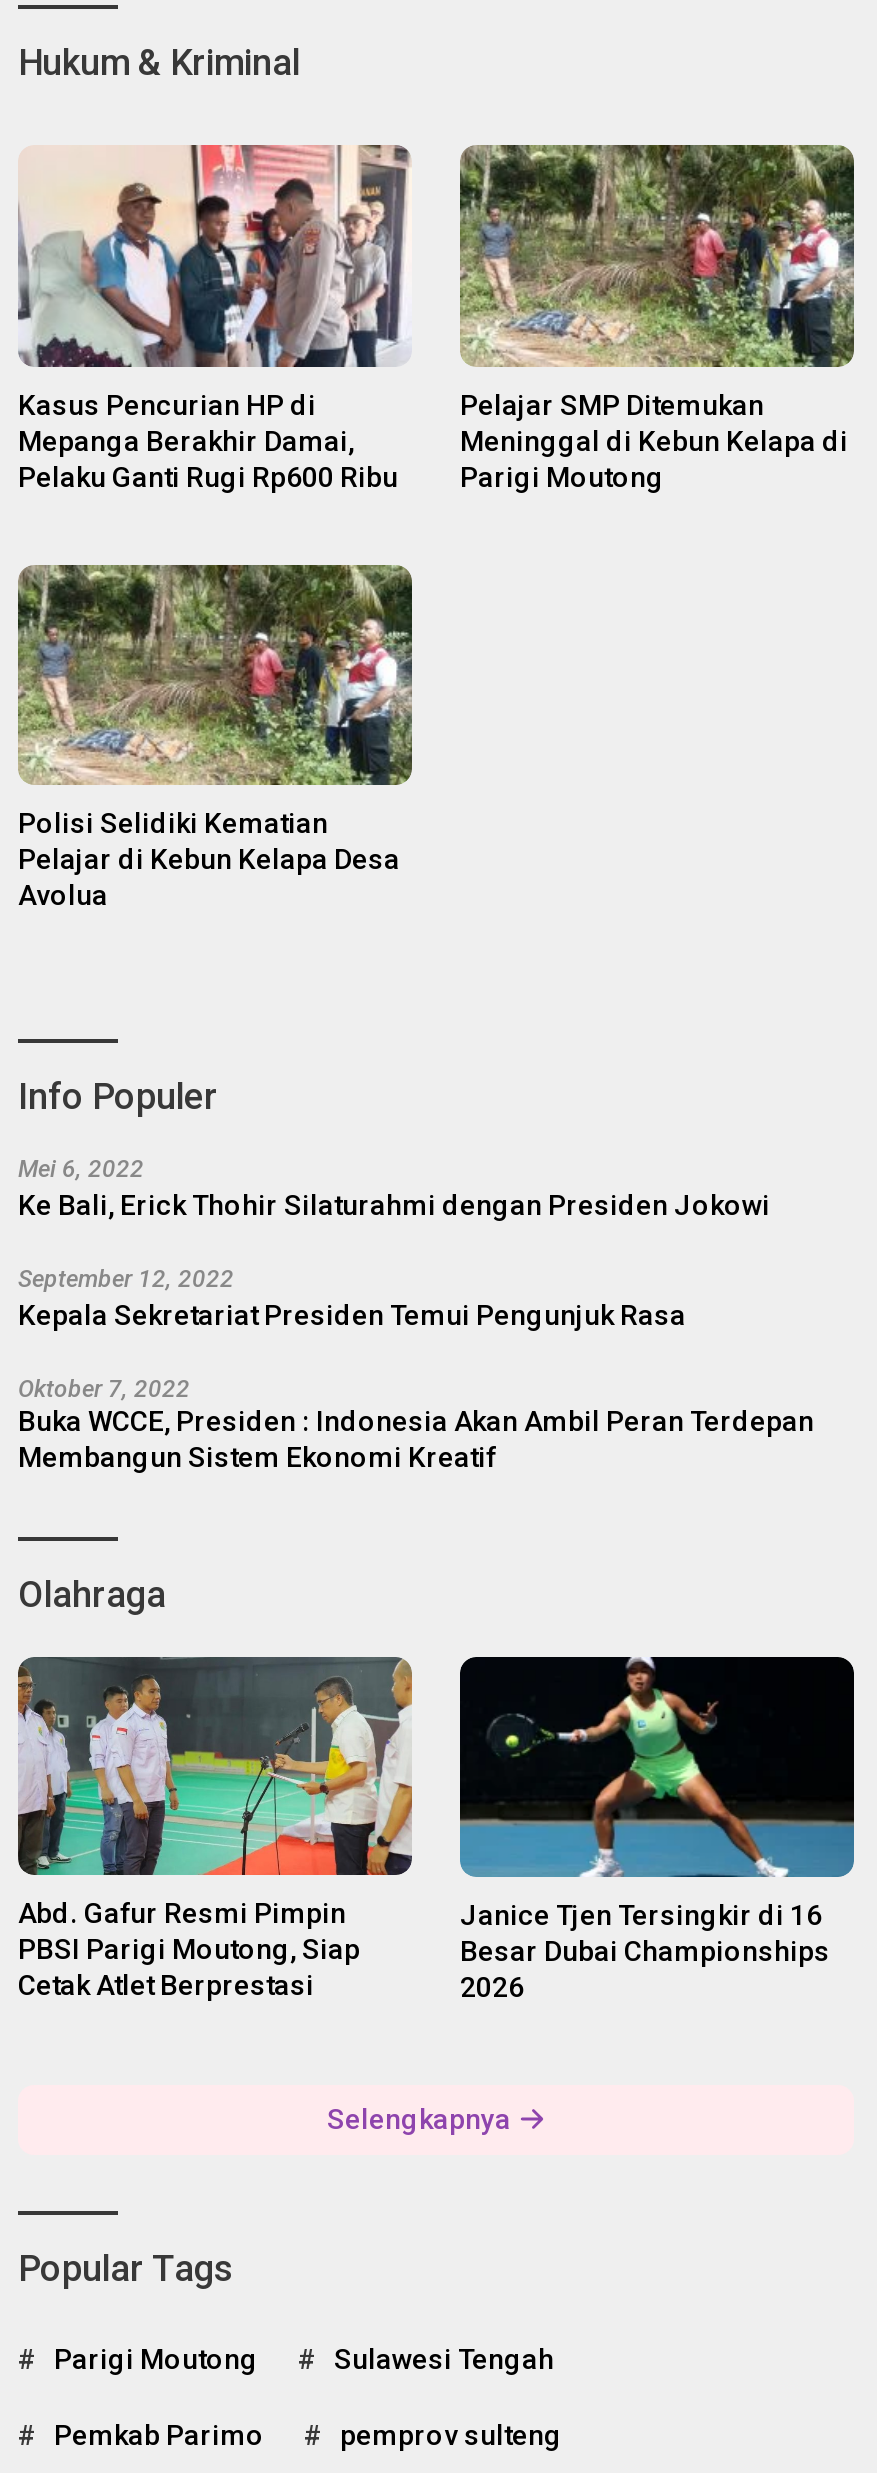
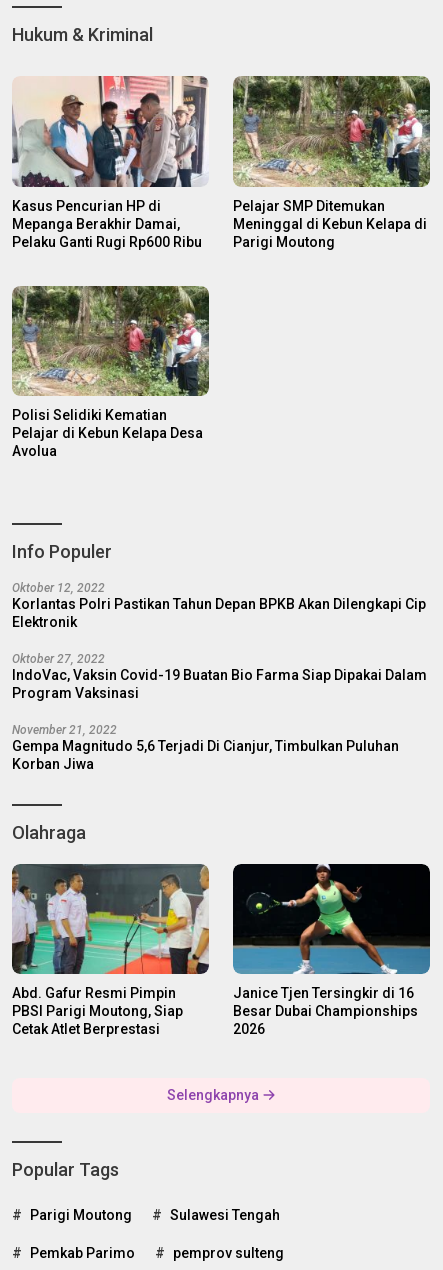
[18,1155,770,1221] Mei 6, 2022 | Ke Bali, Erick Thohir Silaturahmi dengan Presiden Jokowi -> [12,581,426,630] Oktober 12, 2022 | Korlantas Polri Pastikan Tahun Depan BPKB Akan Dilengkapi Cip | Elektronik
[18,1265,686,1331] September 12, 2022 | Kepala Sekretariat Presiden Temui Pengunjuk Rasa -> [12,652,427,701] Oktober 27, 2022 | IndoVac, Vaksin Covid-19 Buatan Bio Farma Siap Dipakai Dalam | Program Vaksinasi
[18,1375,814,1473] Oktober 7, 2022 | Buka WCCE, Presiden : Indonesia Akan Ambil Peran Terdepan | Membangun Sistem Ekonomi Kreatif -> [12,723,399,772] November 21, 2022 | Gempa Magnitudo 5,6 Terjadi Di Cianjur, Timbulkan Puluhan | Korban Jiwa

